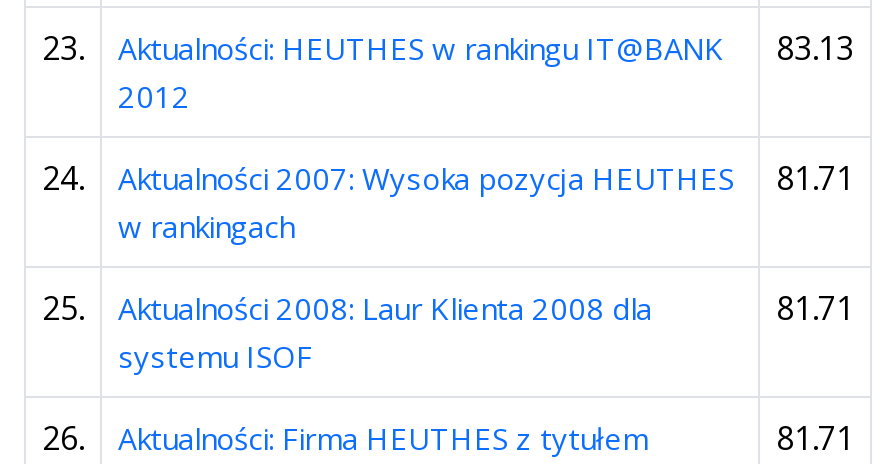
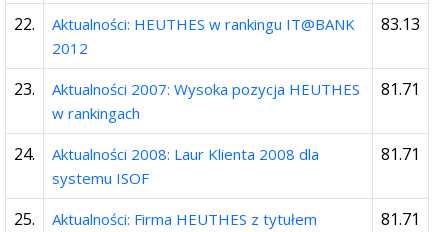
[42,25,854,69] 23. Aktualności: HEUTHES w rankingu IT@BANK 83.13 -> [14,13,420,35] 22. Aktualności: HEUTHES w rankingu IT@BANK 83.13
[42,155,854,199] 24. Aktualności 2007: Wysoka pozycja HEUTHES 81.71 -> [14,78,420,100] 23. Aktualności 2007: Wysoka pozycja HEUTHES 81.71
[42,285,652,329] 25. Aktualności 2008: Laur Klienta 2008 dla -> [14,143,319,165] 24. Aktualności 2008: Laur Klienta 2008 dla
[42,415,648,459] 26. Aktualności: Firma HEUTHES z tytułem -> [14,208,317,230] 25. Aktualności: Firma HEUTHES z tytułem

